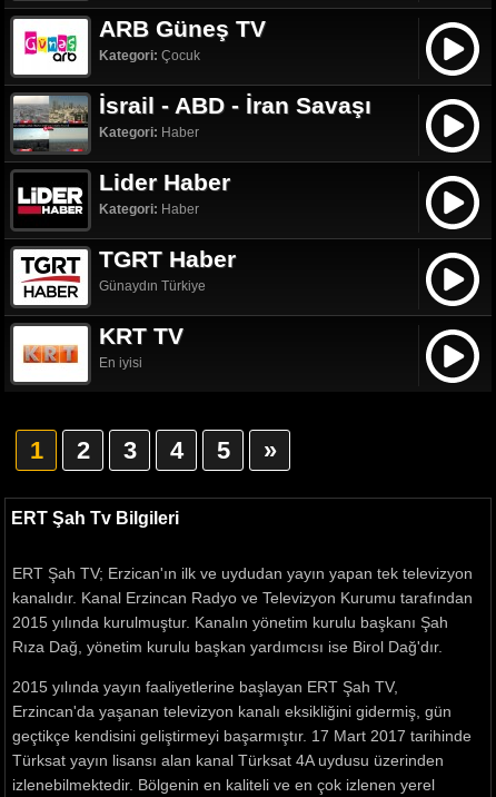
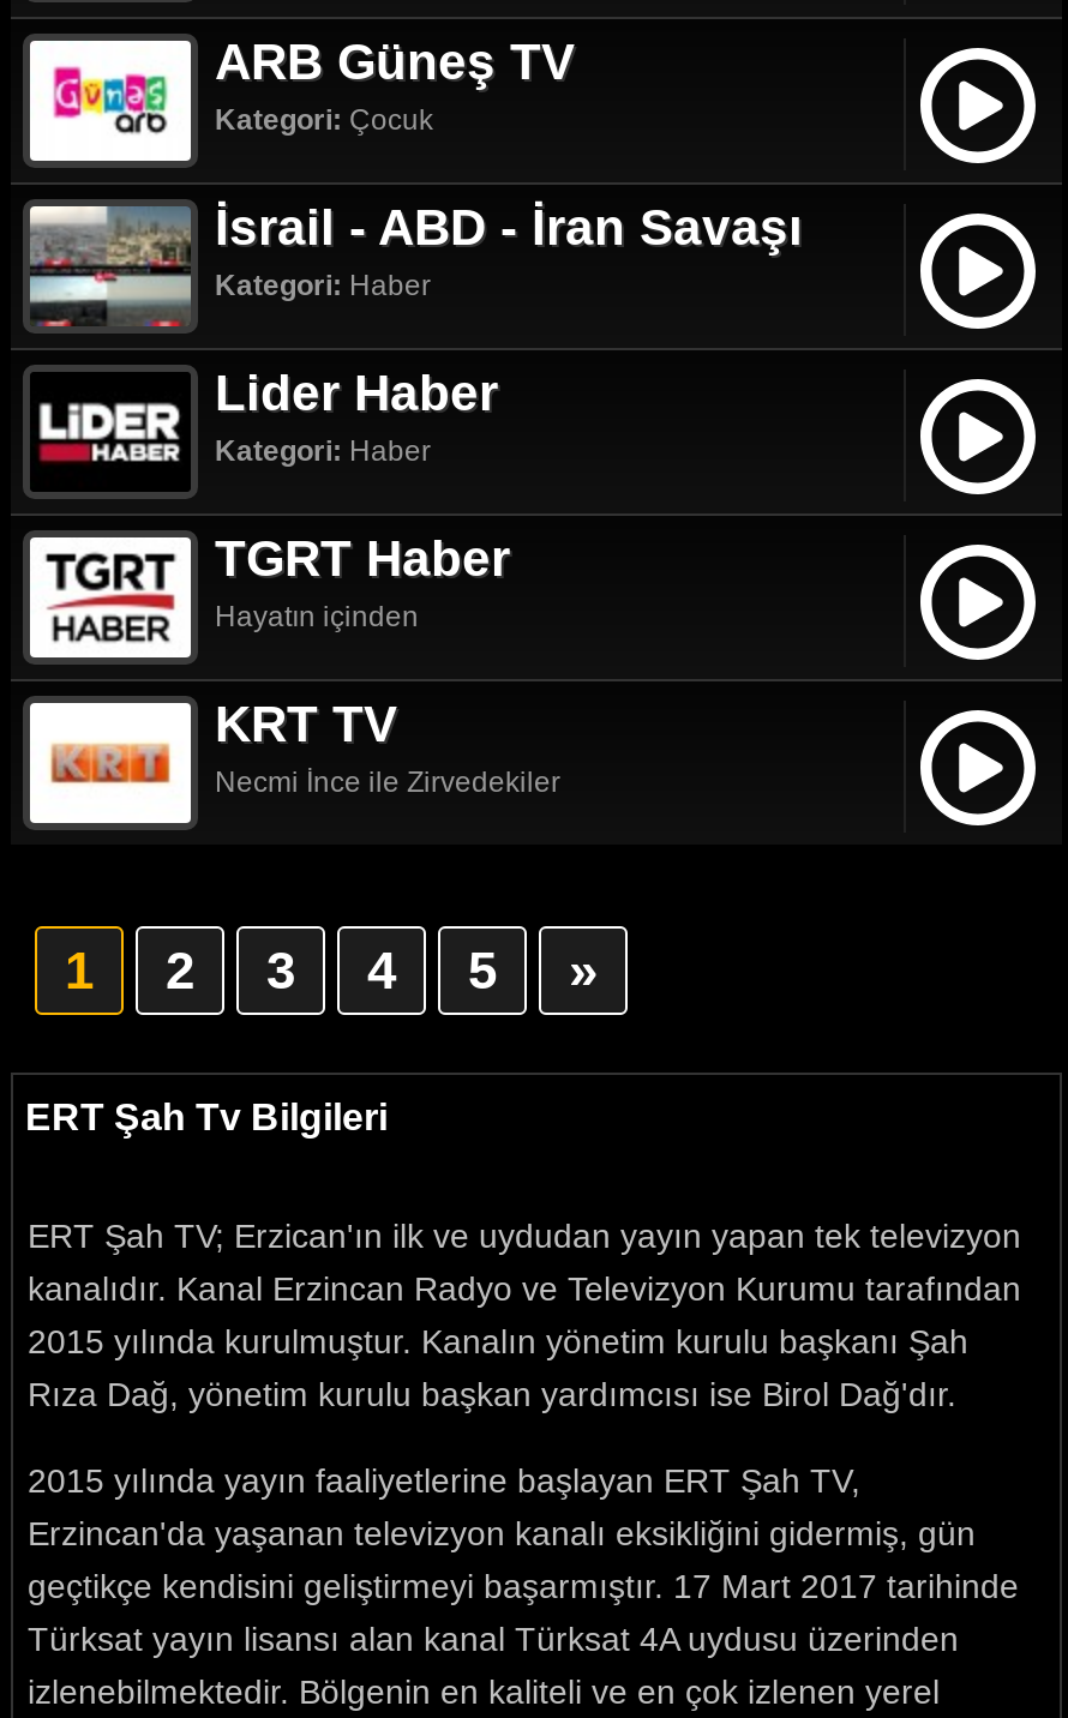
[99,278,206,294] Günaydın Türkiye -> [215,600,419,633] Hayatın içinden
[99,355,142,371] En iyisi -> [215,765,560,799] Necmi İnce ile Zirvedekiler

